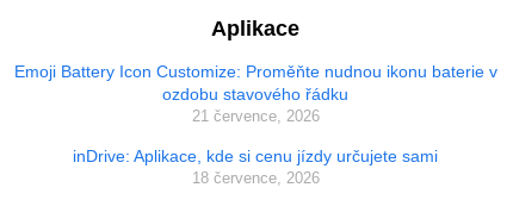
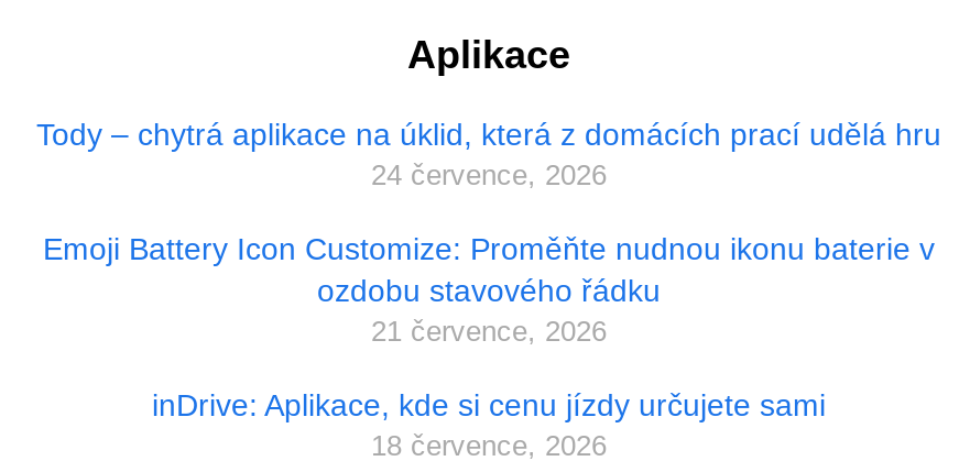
none -> [36,116,941,191] Tody – chytrá aplikace na úklid, která z domácích prací udělá hru | 24 července, 2026

